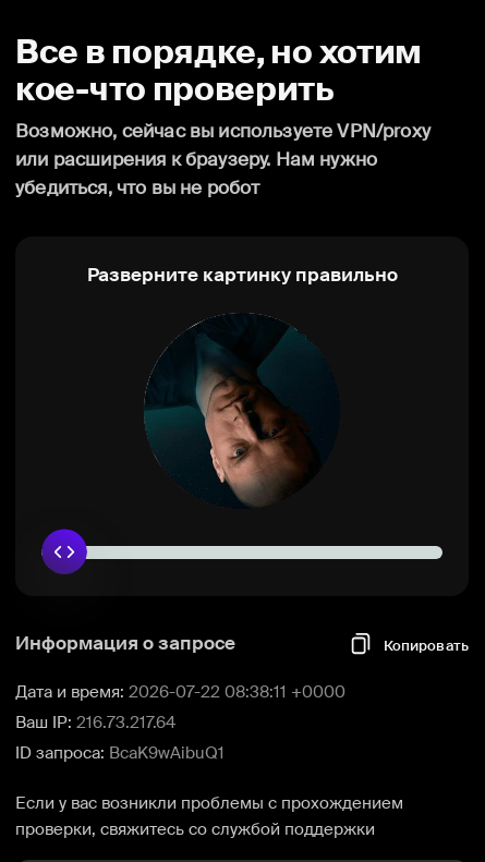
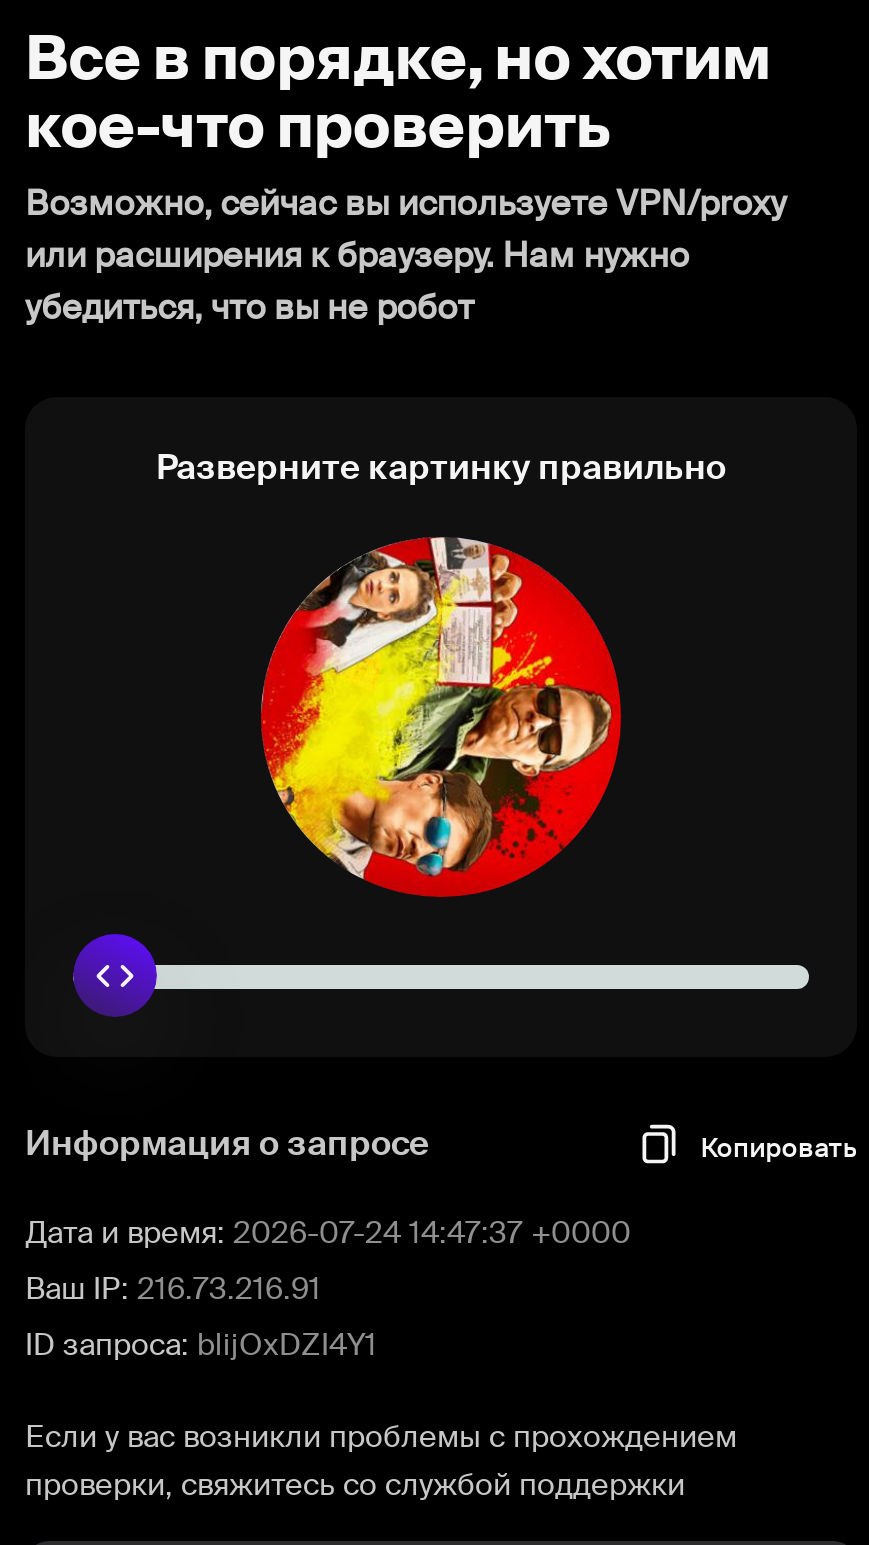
[144,313,340,509] [image] -> [259,535,623,899] [image]
[15,681,345,703] Дата и время: 2026-07-22 08:38:11 +0000 -> [25,1213,631,1253] Дата и время: 2026-07-24 14:47:37 +0000
[15,712,175,733] Ваш IP: 216.73.217.64 -> [25,1269,321,1309] Ваш IP: 216.73.216.91
[15,742,225,764] ID запроса: BcaK9wAibuQ1 -> [25,1325,377,1365] ID запроса: blijOxDZI4Y1

